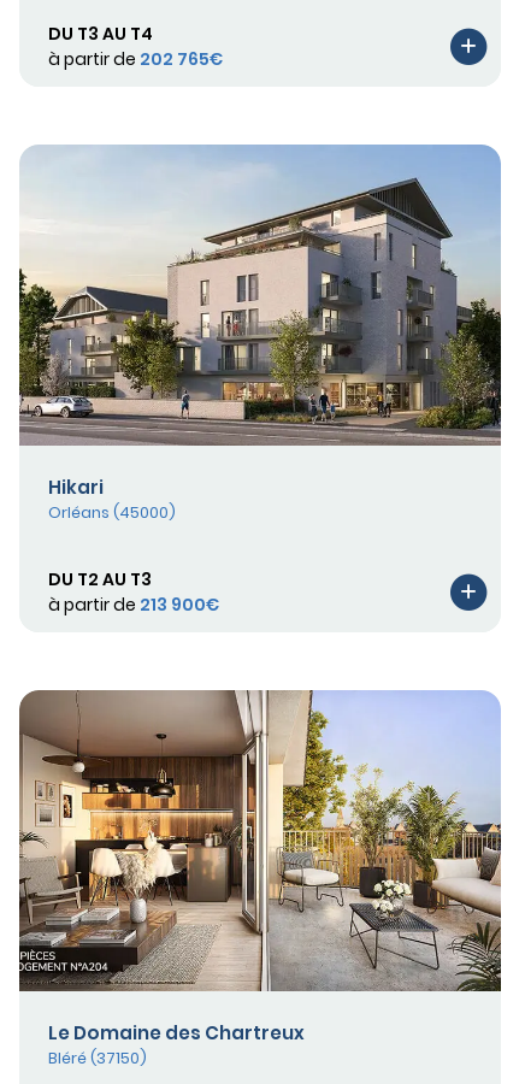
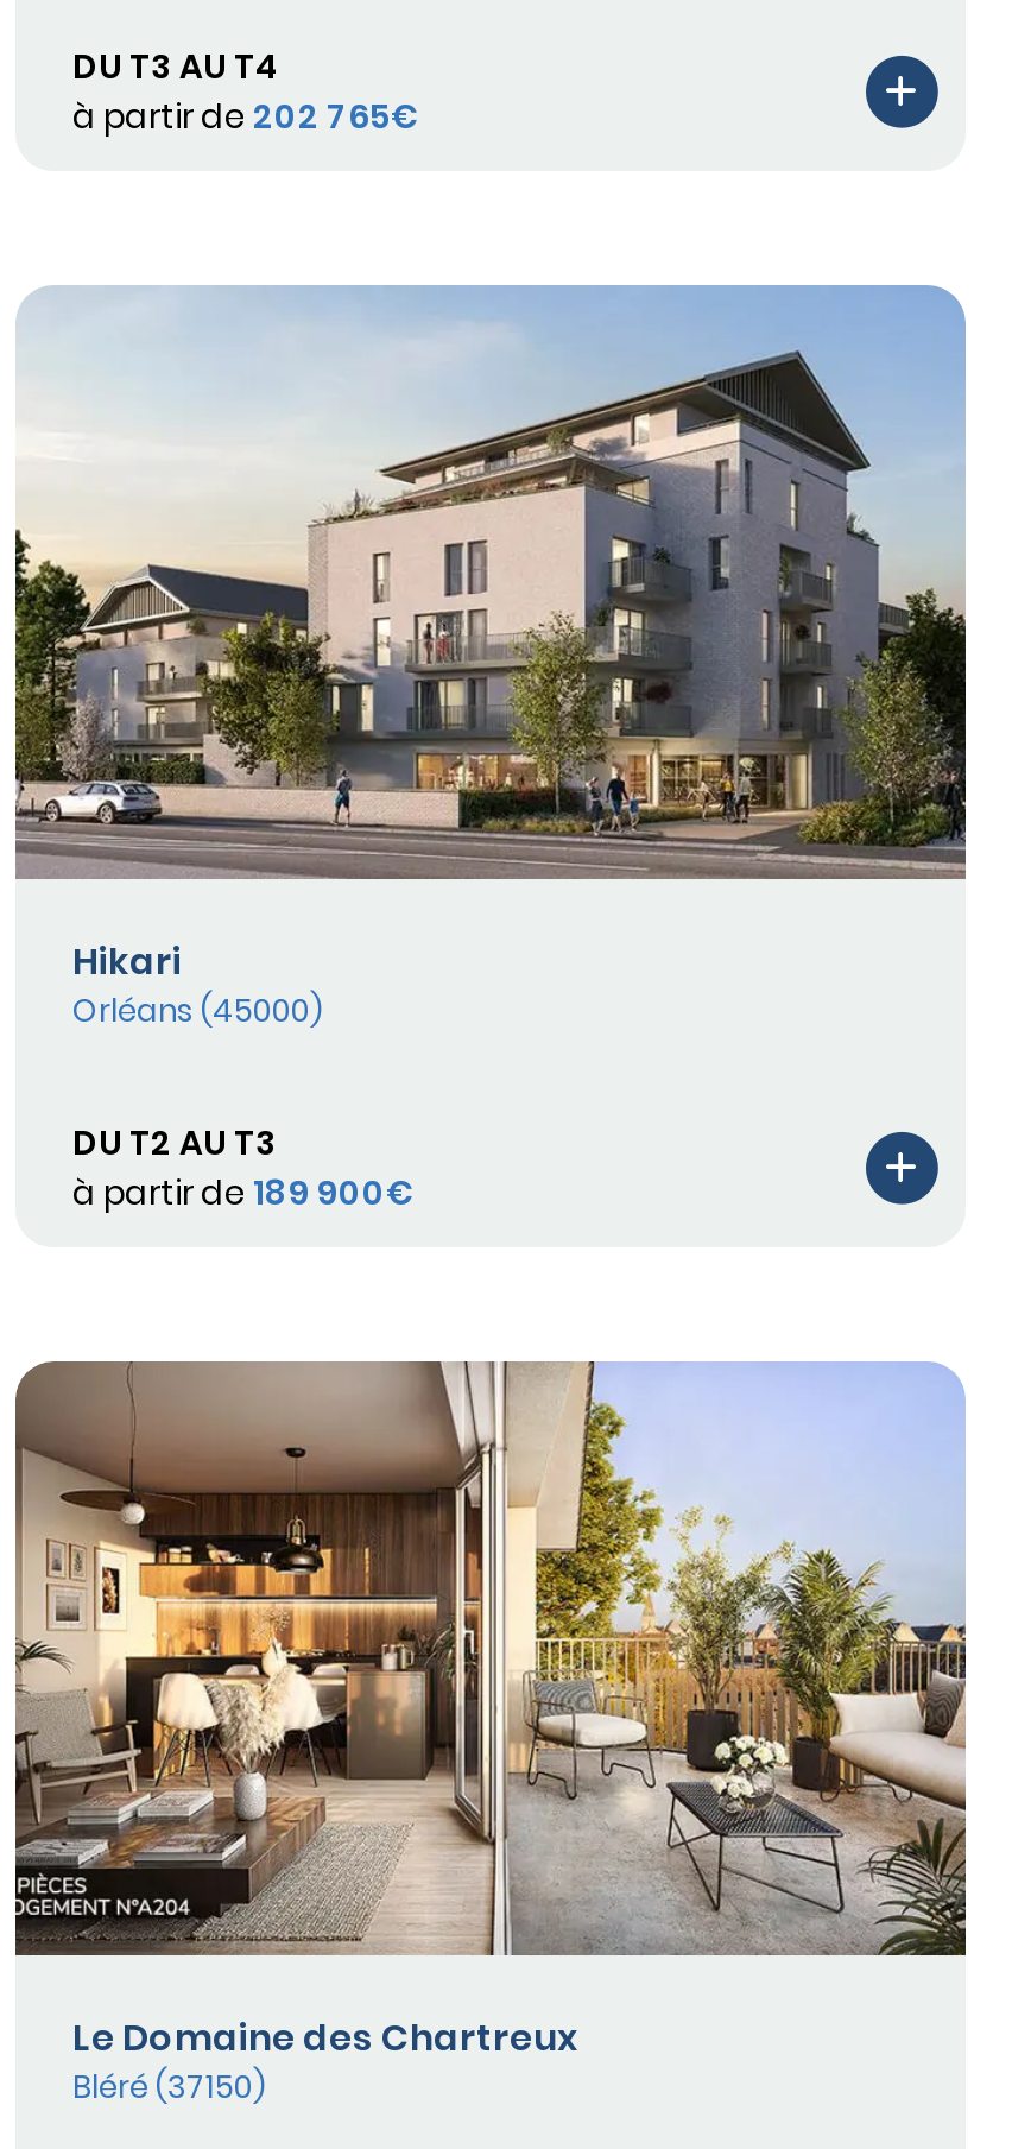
[48,593,219,617] à partir de 213 900€ -> [72,1170,412,1217] à partir de 189 900€

